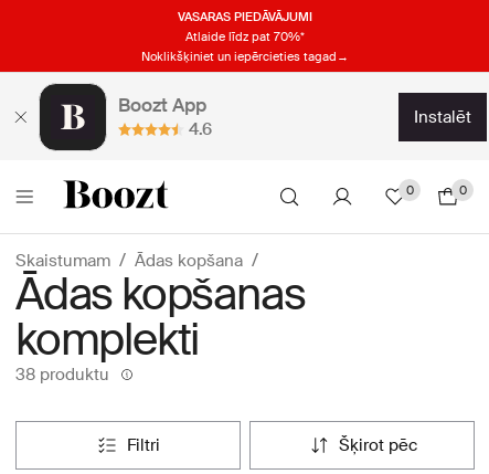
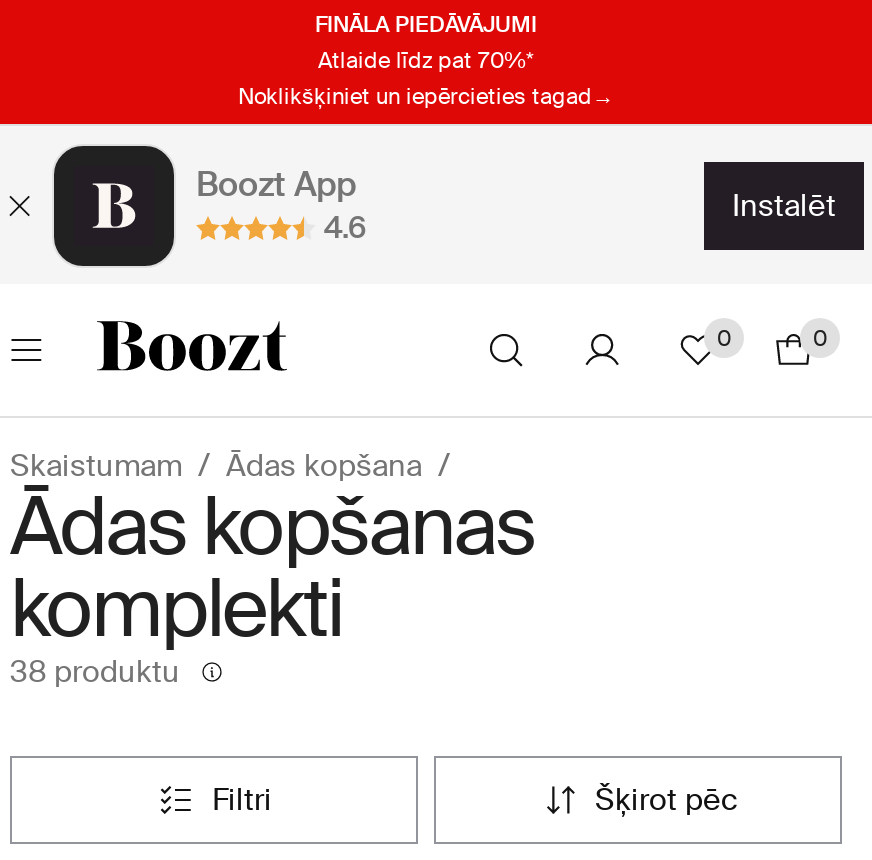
[178,8,312,24] VASARAS PIEDĀVĀJUMI -> [315,9,537,37] FINĀLA PIEDĀVĀJUMI

